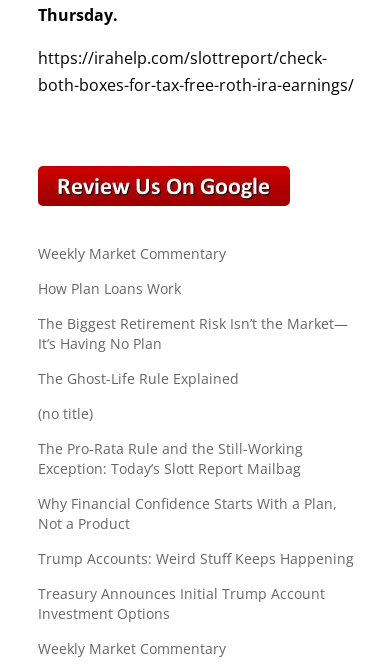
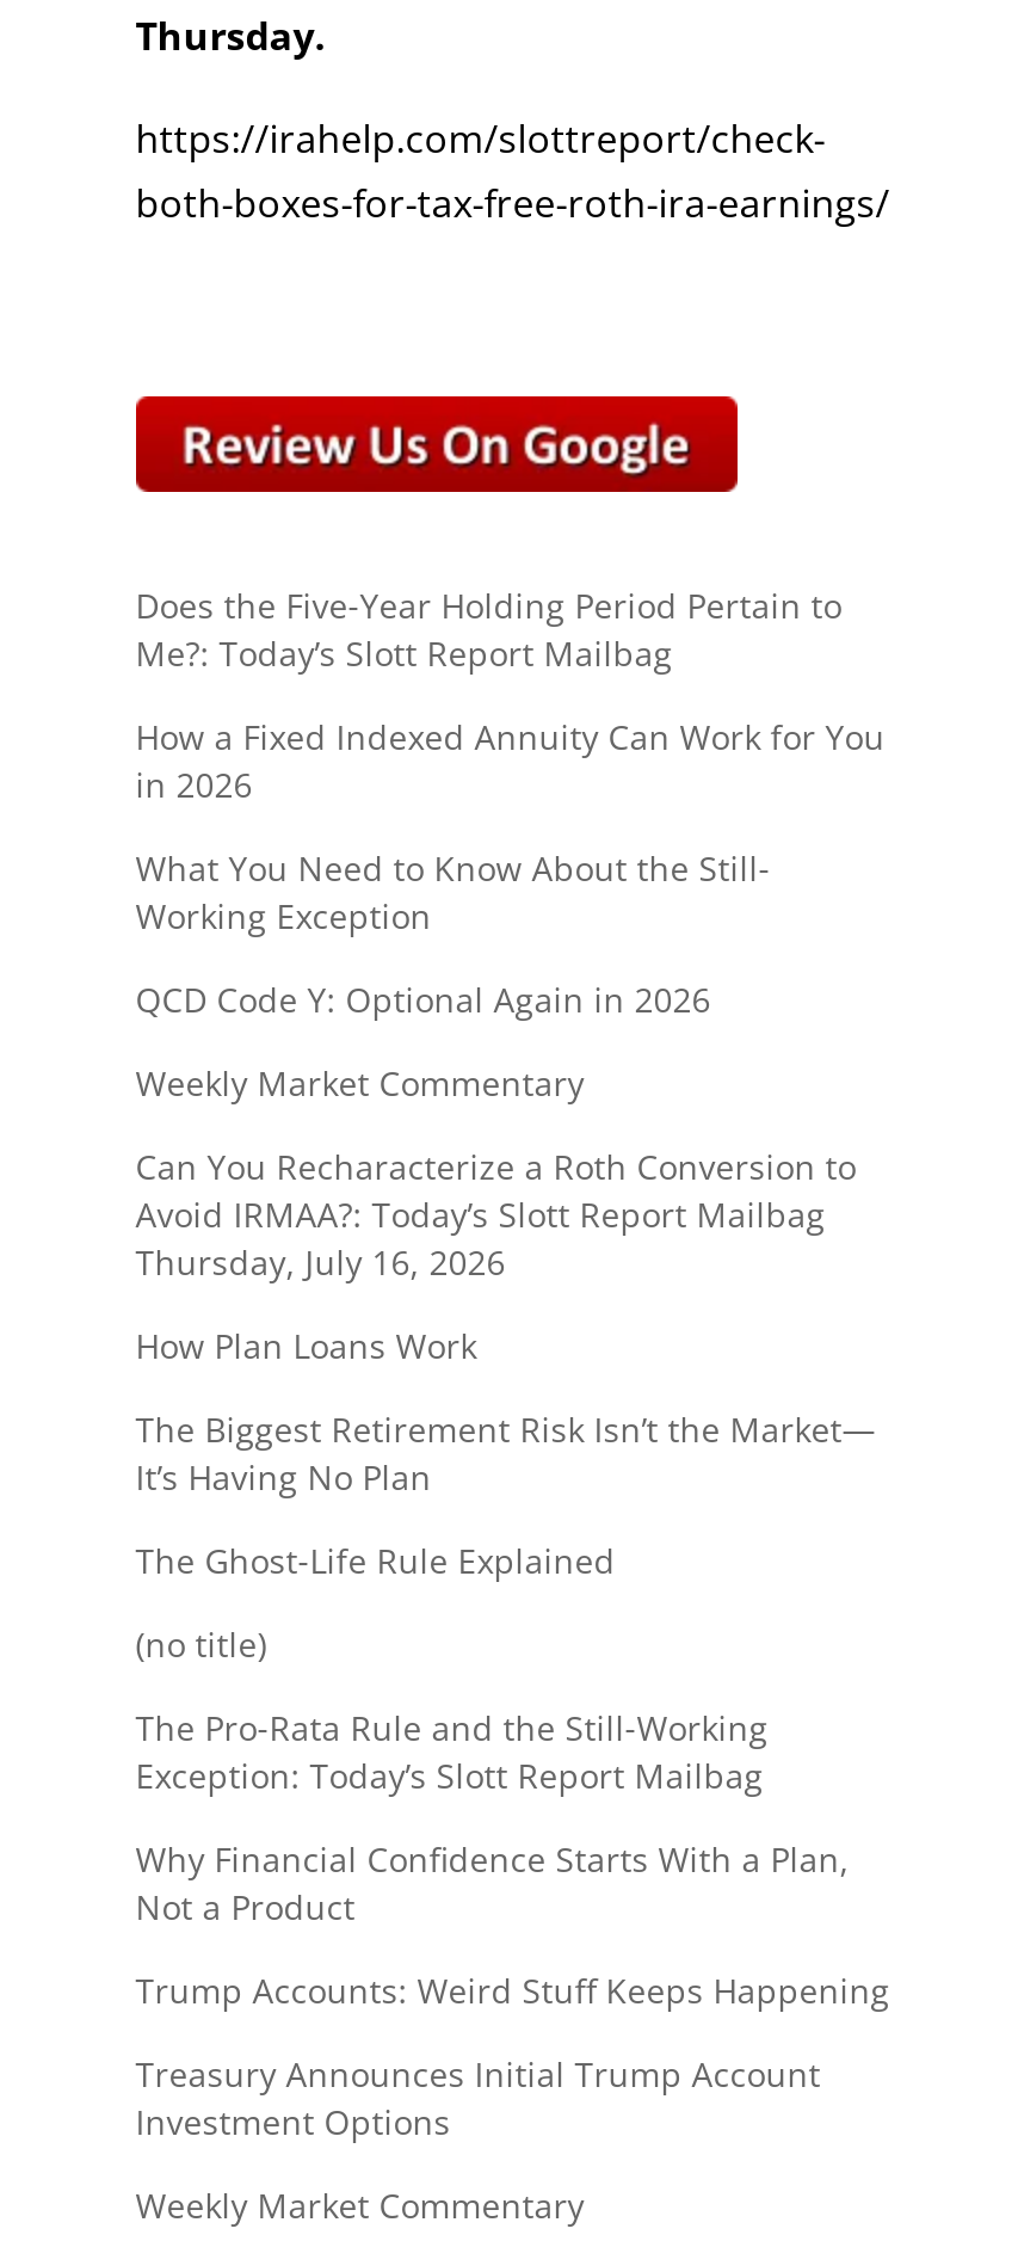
none -> [136,583,885,1022] Does the Five-Year Holding Period Pertain to | Me?: Today’s Slott Report Mailbag | How a Fixed Indexed Annuity Can Work for You | in 2026 | What You Need to Know About the Still- | Working Exception | QCD Code Y: Optional Again in 2026
none -> [136,1144,856,1285] Can You Recharacterize a Roth Conversion to | Avoid IRMAA?: Today’s Slott Report Mailbag | Thursday, July 16, 2026

